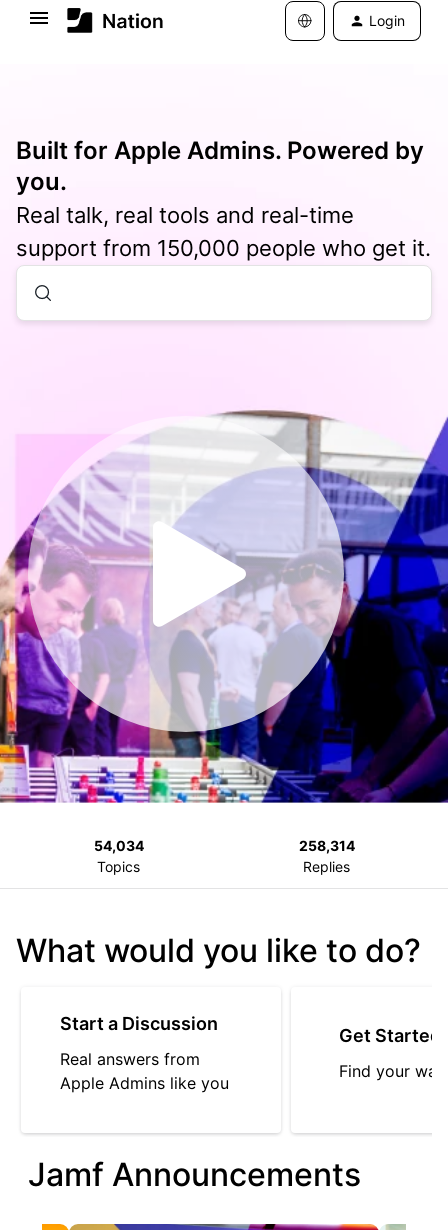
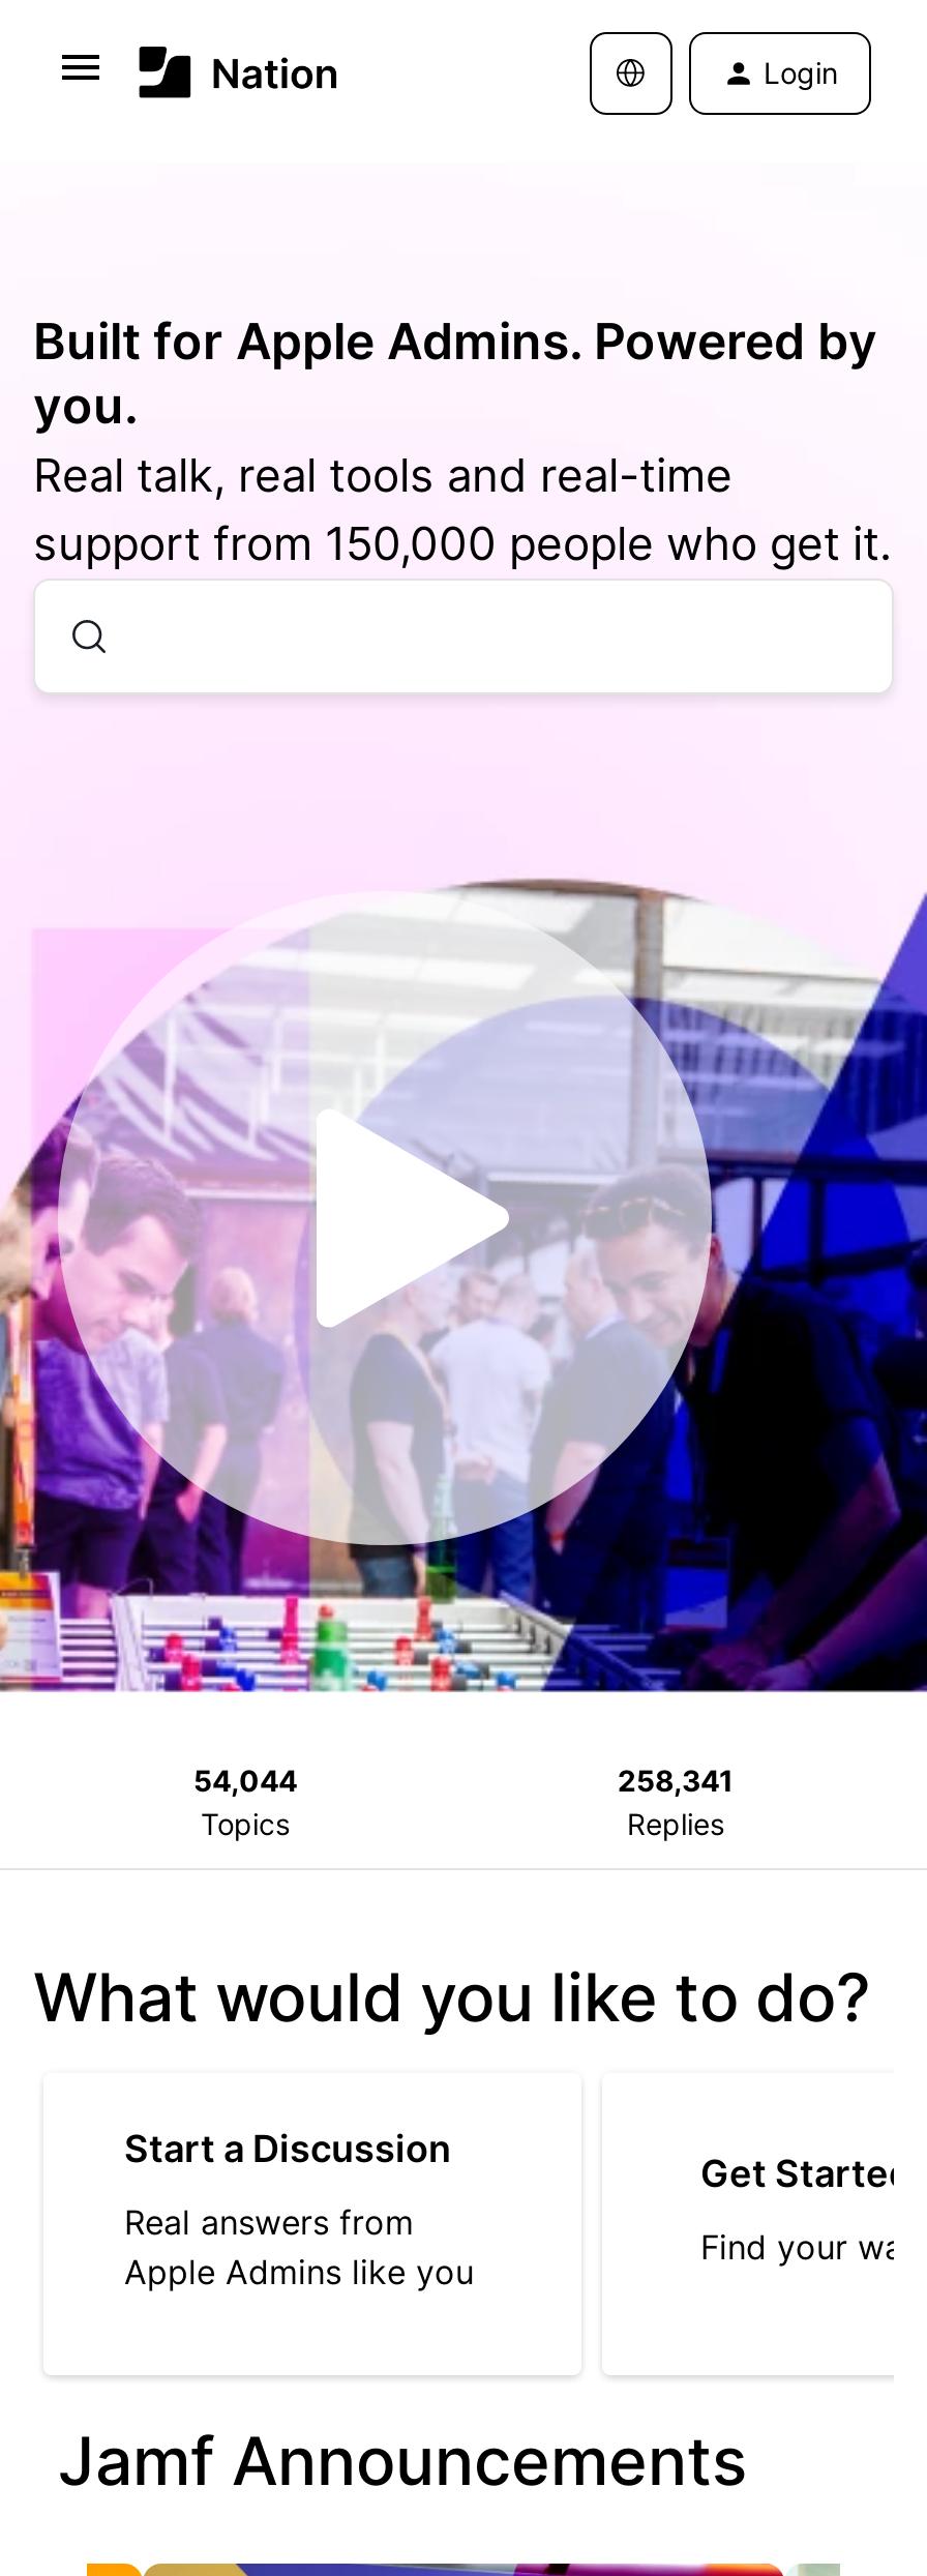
[93,837,143,854] 54,034 -> [193,1763,297,1798] 54,044
[298,837,354,854] 258,314 -> [618,1763,734,1798] 258,341

